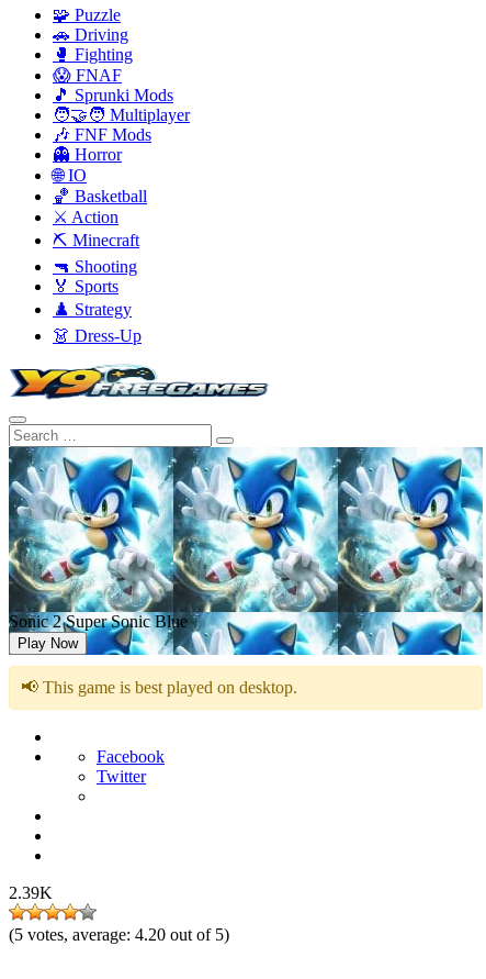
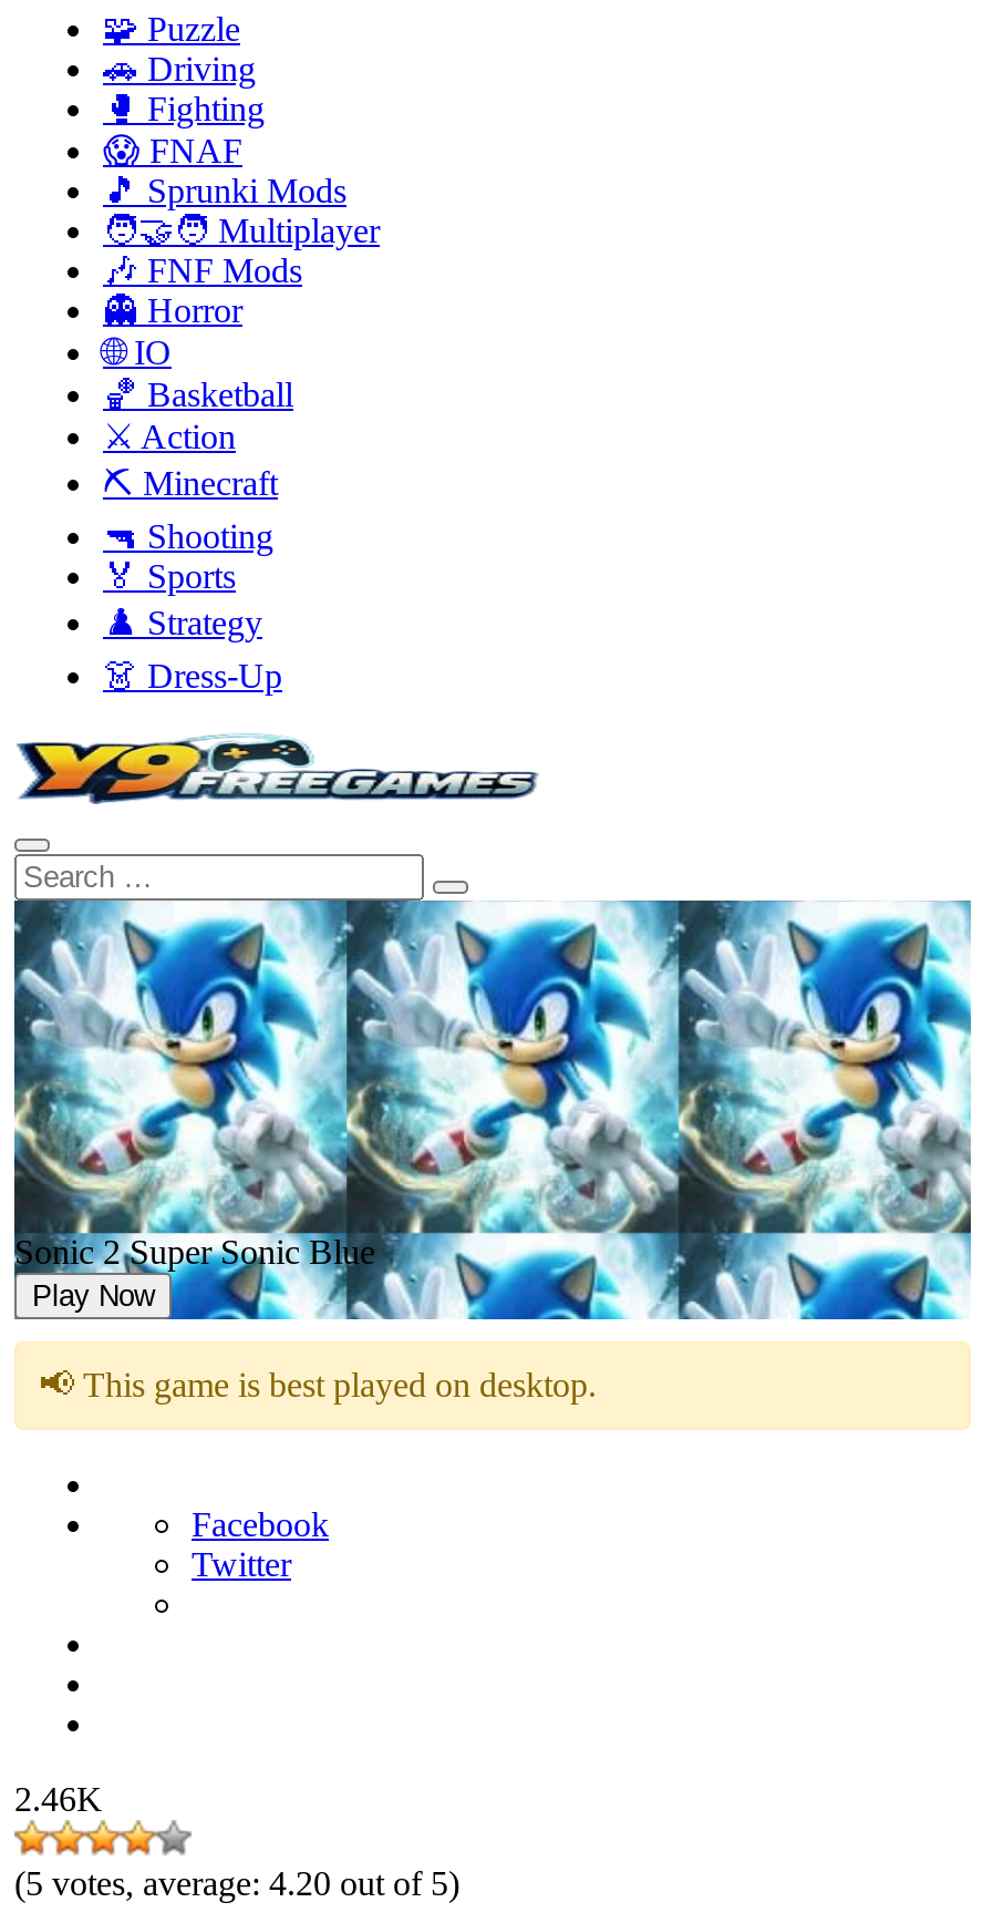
[9,883,53,902] 2.39K -> [14,1780,103,1818] 2.46K

